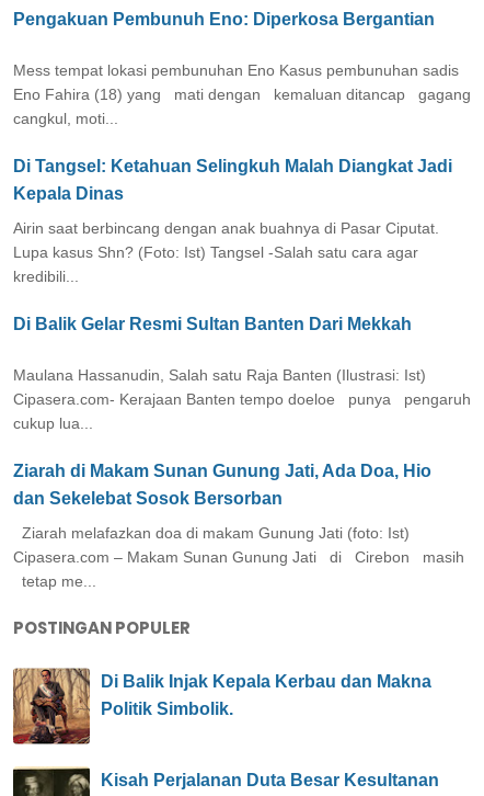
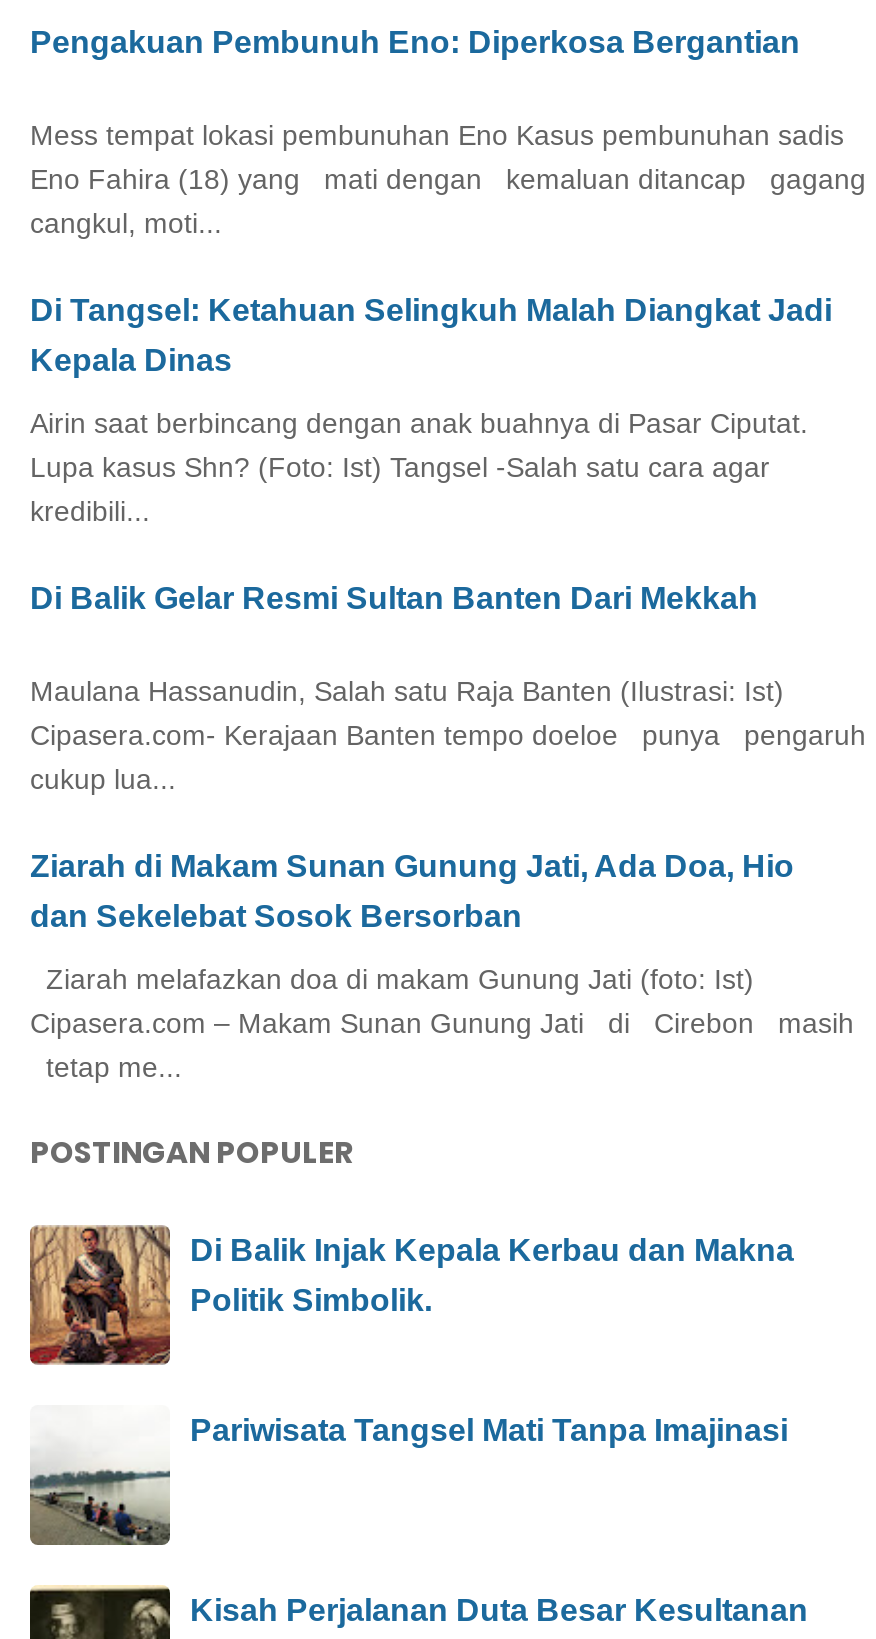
none -> [28,1407,788,1547] [image] | Pariwisata Tangsel Mati Tanpa Imajinasi

